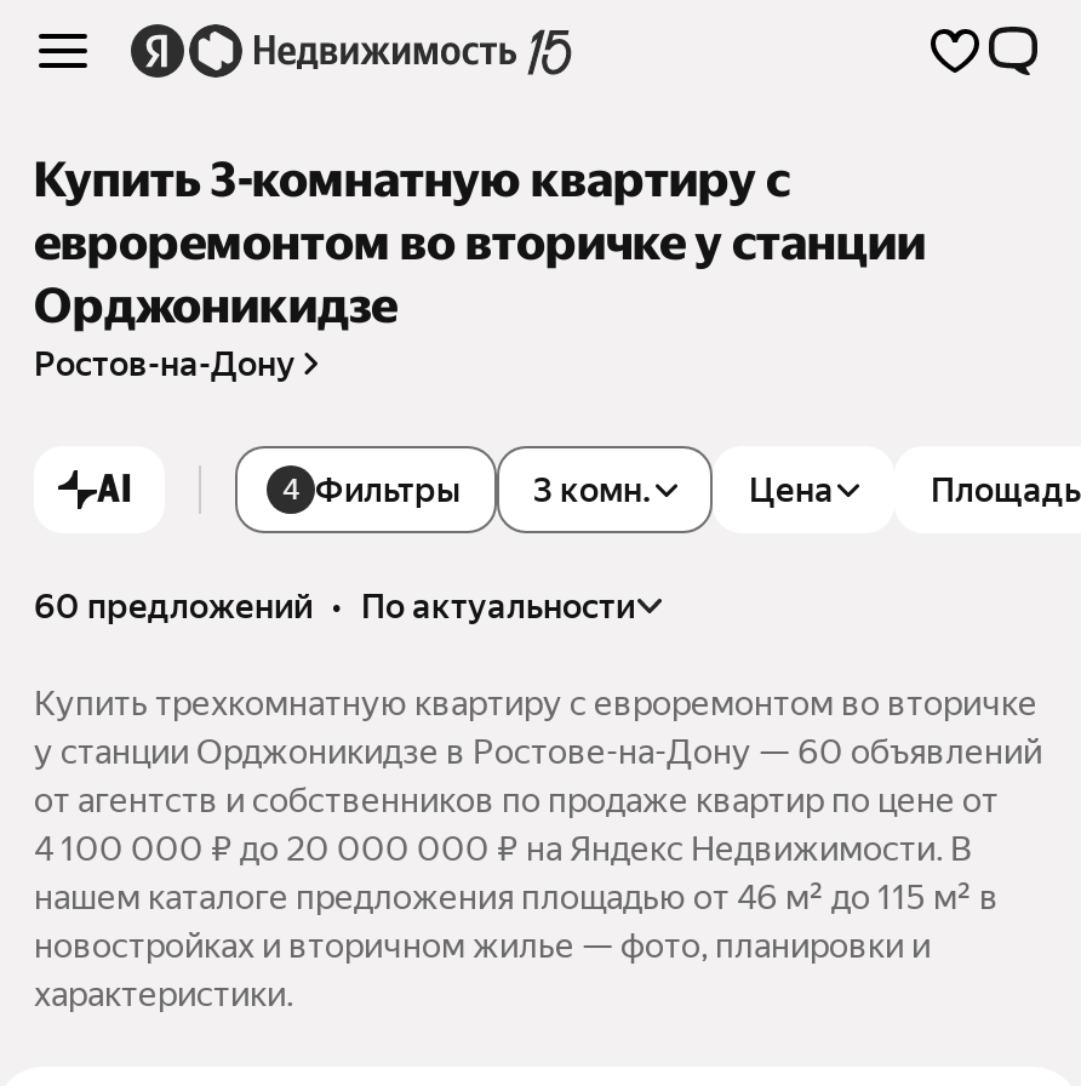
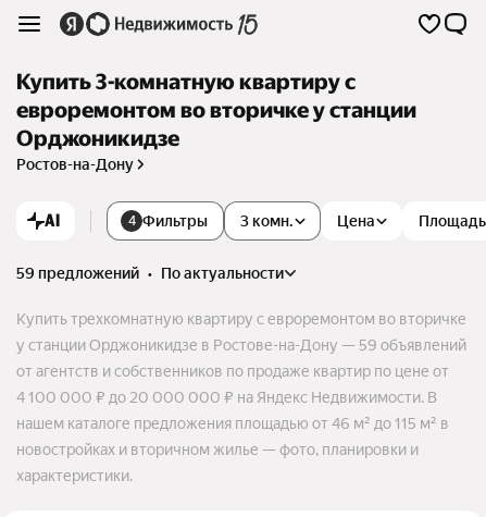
[34,587,635,626] 60 предложений • по актуальности -> [16,265,284,282] 59 предложений • по актуальности
[34,733,1042,771] у станции Орджоникидзе в Ростове-на-Дону — 60 объявлений -> [16,337,466,354] у станции Орджоникидзе в Ростове-на-Дону — 59 объявлений

